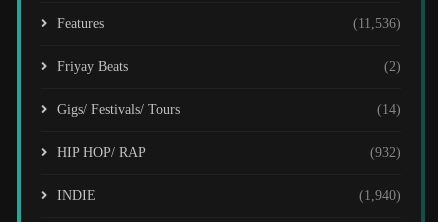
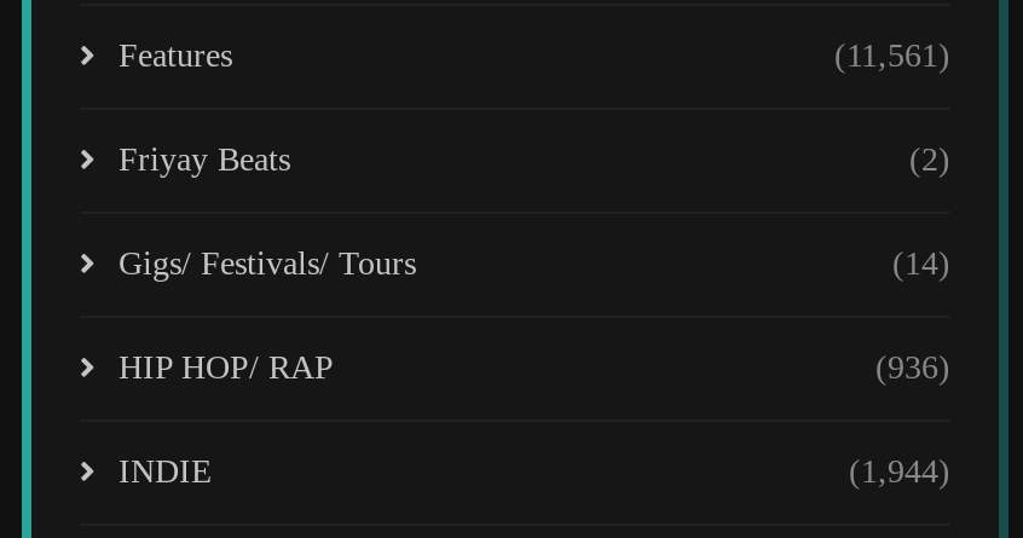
[353,16,401,31] (11,536) -> [834,38,950,75] (11,561)
[370,145,401,160] (932) -> [875,350,950,387] (936)
[359,188,401,203] (1,940) -> [849,454,950,491] (1,944)

